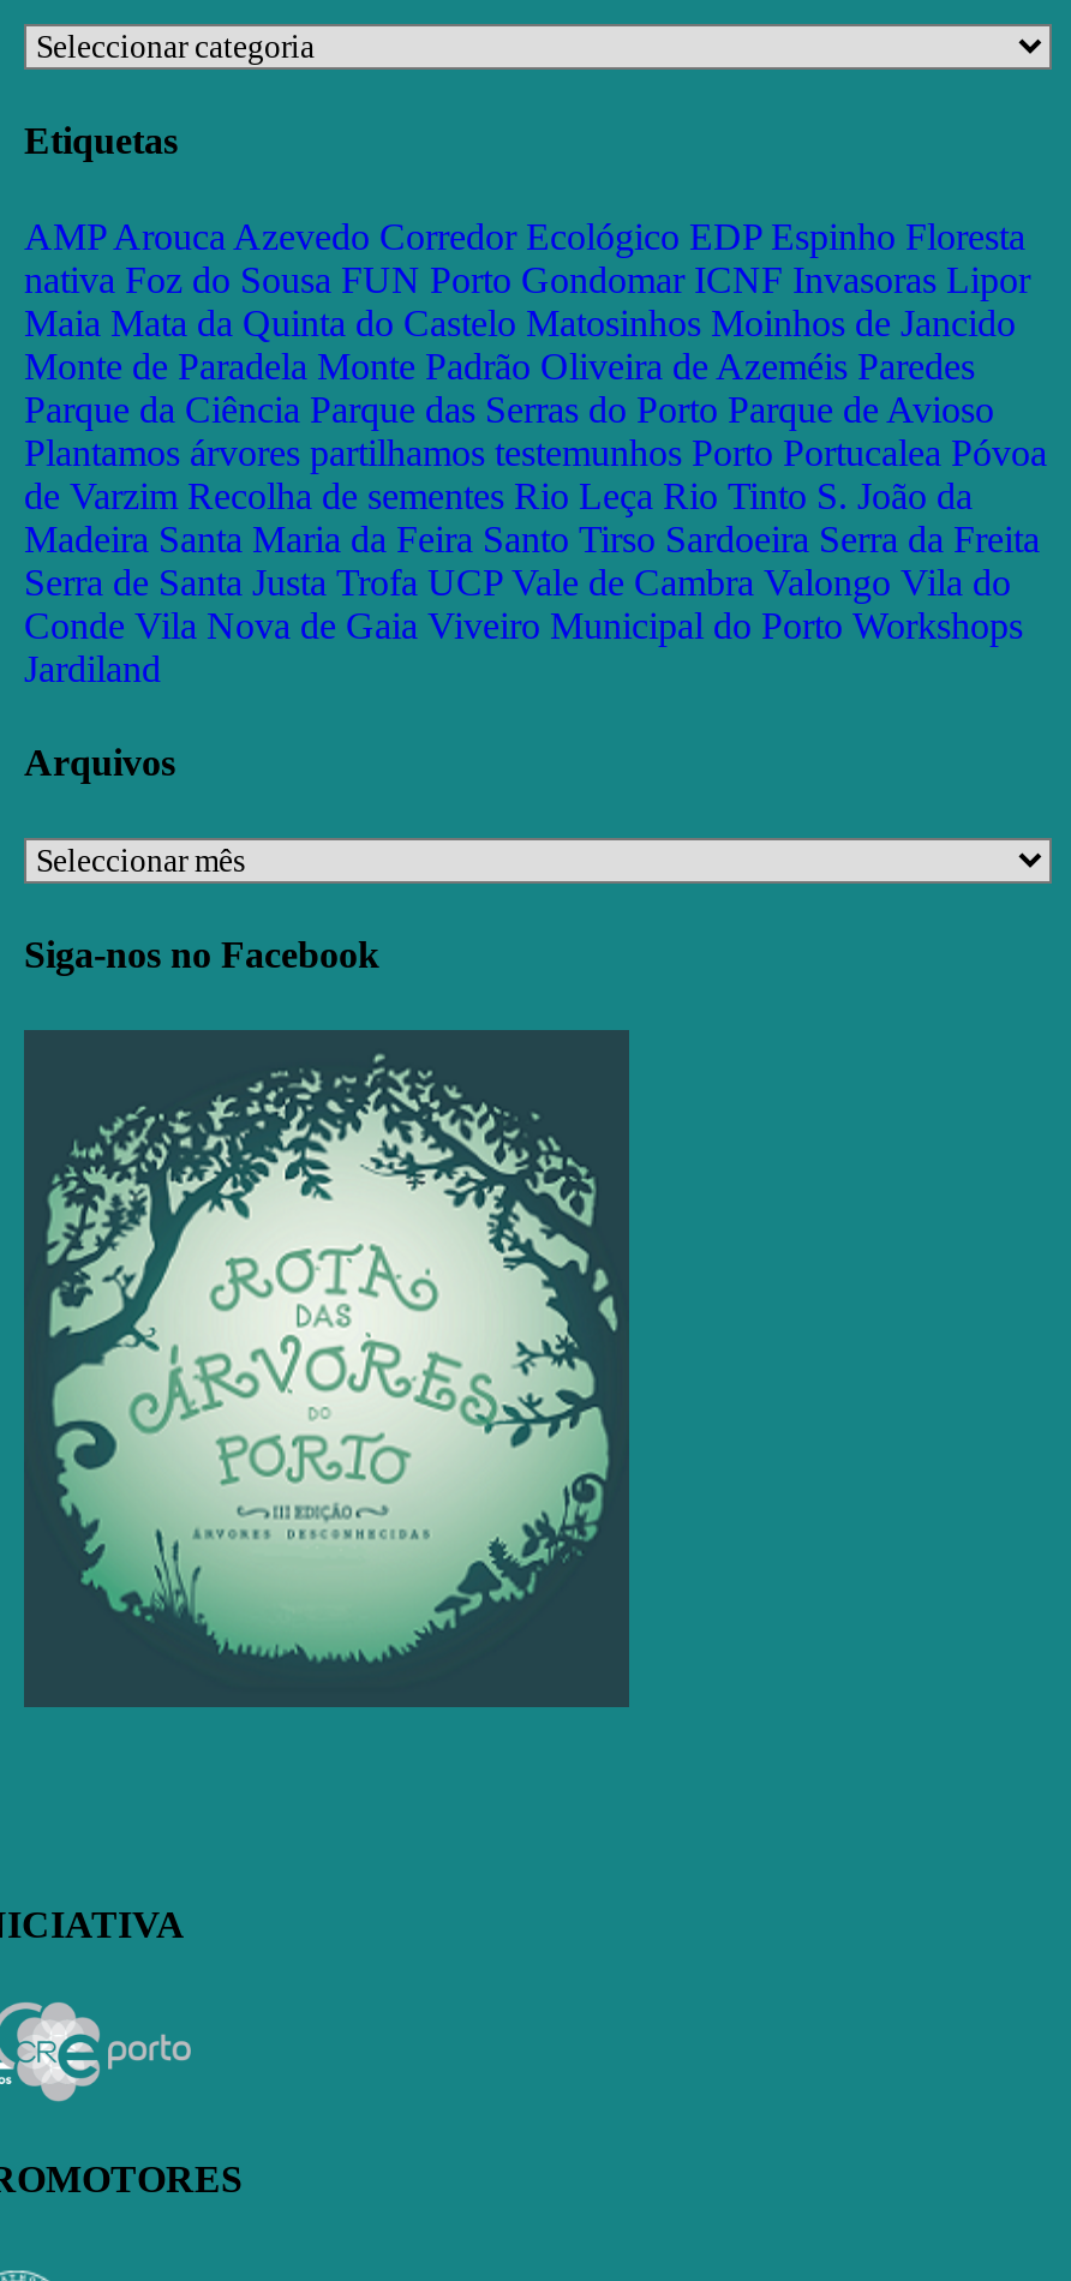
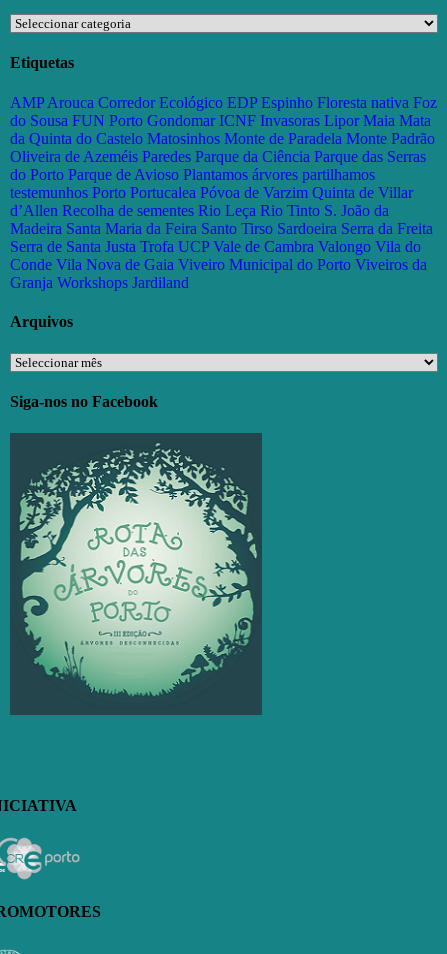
[24,215,1047,515] AMP Arouca Azevedo Corredor Ecológico EDP Espinho Floresta | nativa Foz do Sousa FUN Porto Gondomar ICNF Invasoras Lipor | Maia Mata da Quinta do Castelo Matosinhos Moinhos de Jancido | Monte de Paradela Monte Padrão Oliveira de Azeméis Paredes | Parque da Ciência Parque das Serras do Porto Parque de Avioso | Plantamos árvores partilhamos testemunhos Porto Portucalea Póvoa | de Varzim Recolha de sementes Rio Leça Rio Tinto S. João da -> [10,94,437,219] AMP Arouca Corredor Ecológico EDP Espinho Floresta nativa Foz | do Sousa FUN Porto Gondomar ICNF Invasoras Lipor Maia Mata | da Quinta do Castelo Matosinhos Monte de Paradela Monte Padrão | Oliveira de Azeméis Paredes Parque da Ciência Parque das Serras | do Porto Parque de Avioso Plantamos árvores partilhamos | testemunhos Porto Portucalea Póvoa de Varzim Quinta de Villar | d’Allen Recolha de sementes Rio Leça Rio Tinto S. João da
[24,604,1023,688] Conde Vila Nova de Gaia Viveiro Municipal do Porto Workshops | Jardiland -> [10,256,427,291] Conde Vila Nova de Gaia Viveiro Municipal do Porto Viveiros da | Granja Workshops Jardiland

